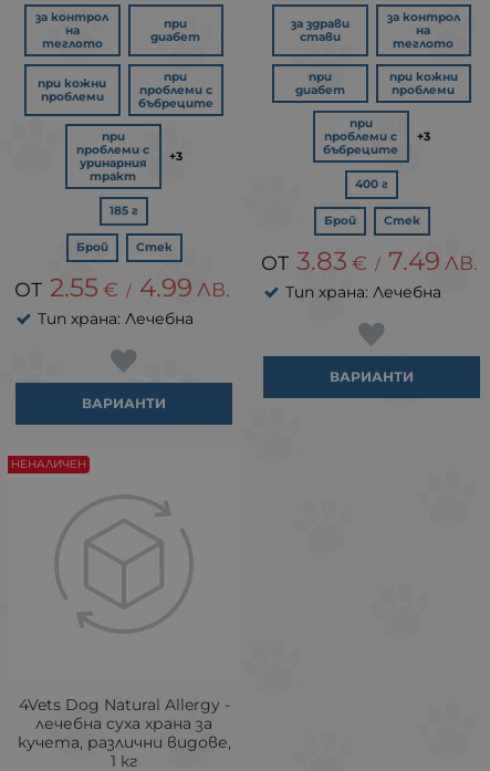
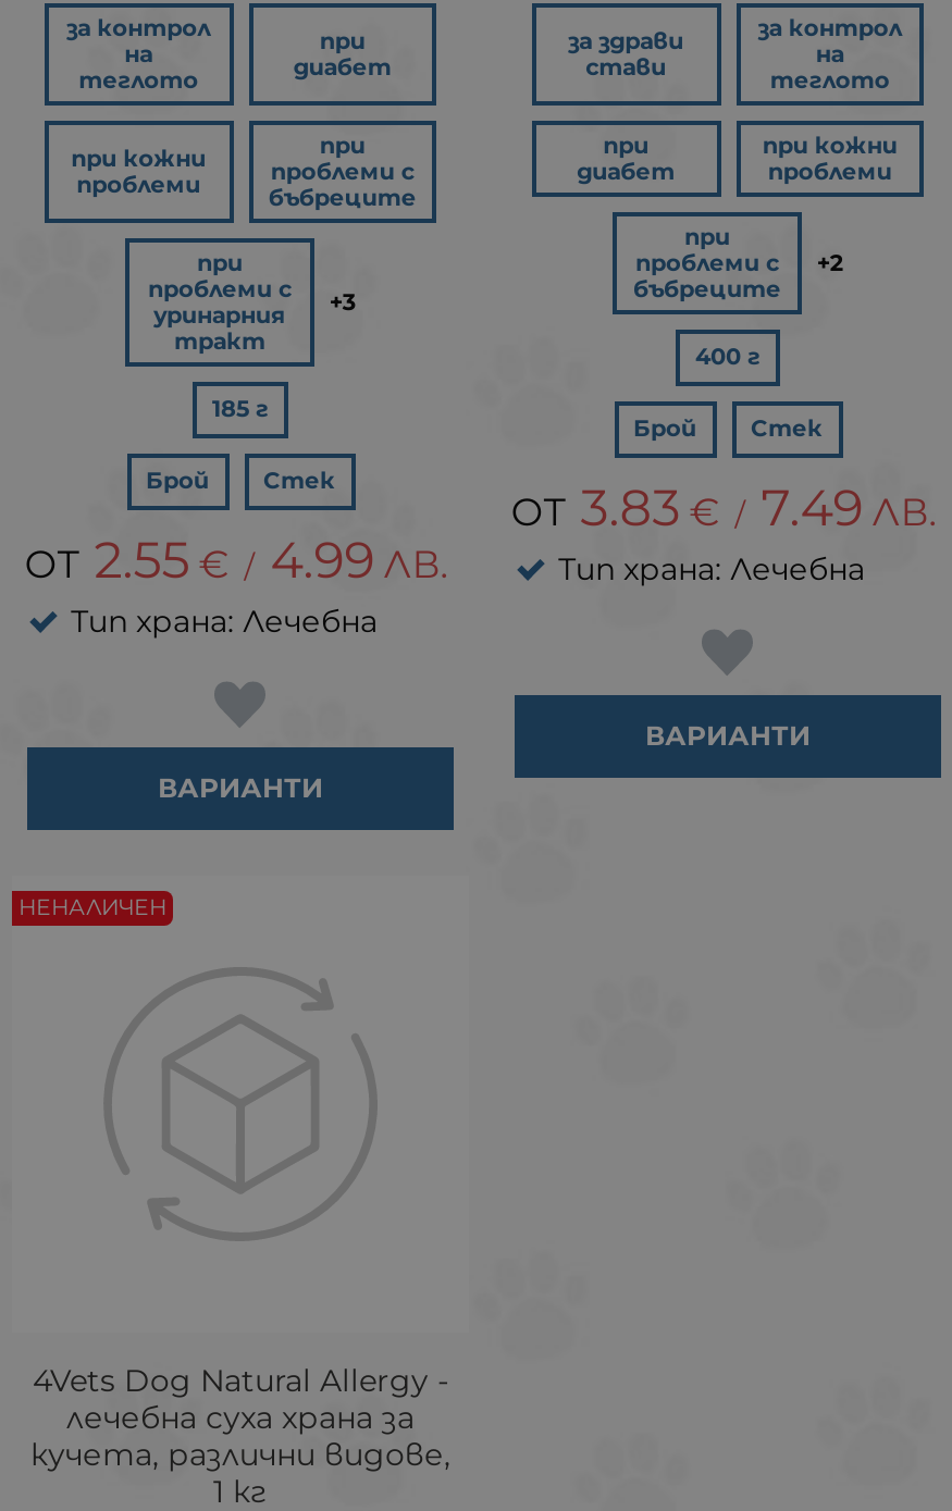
[325,129,430,143] проблеми с +3 -> [635,248,843,276] проблеми с +2

